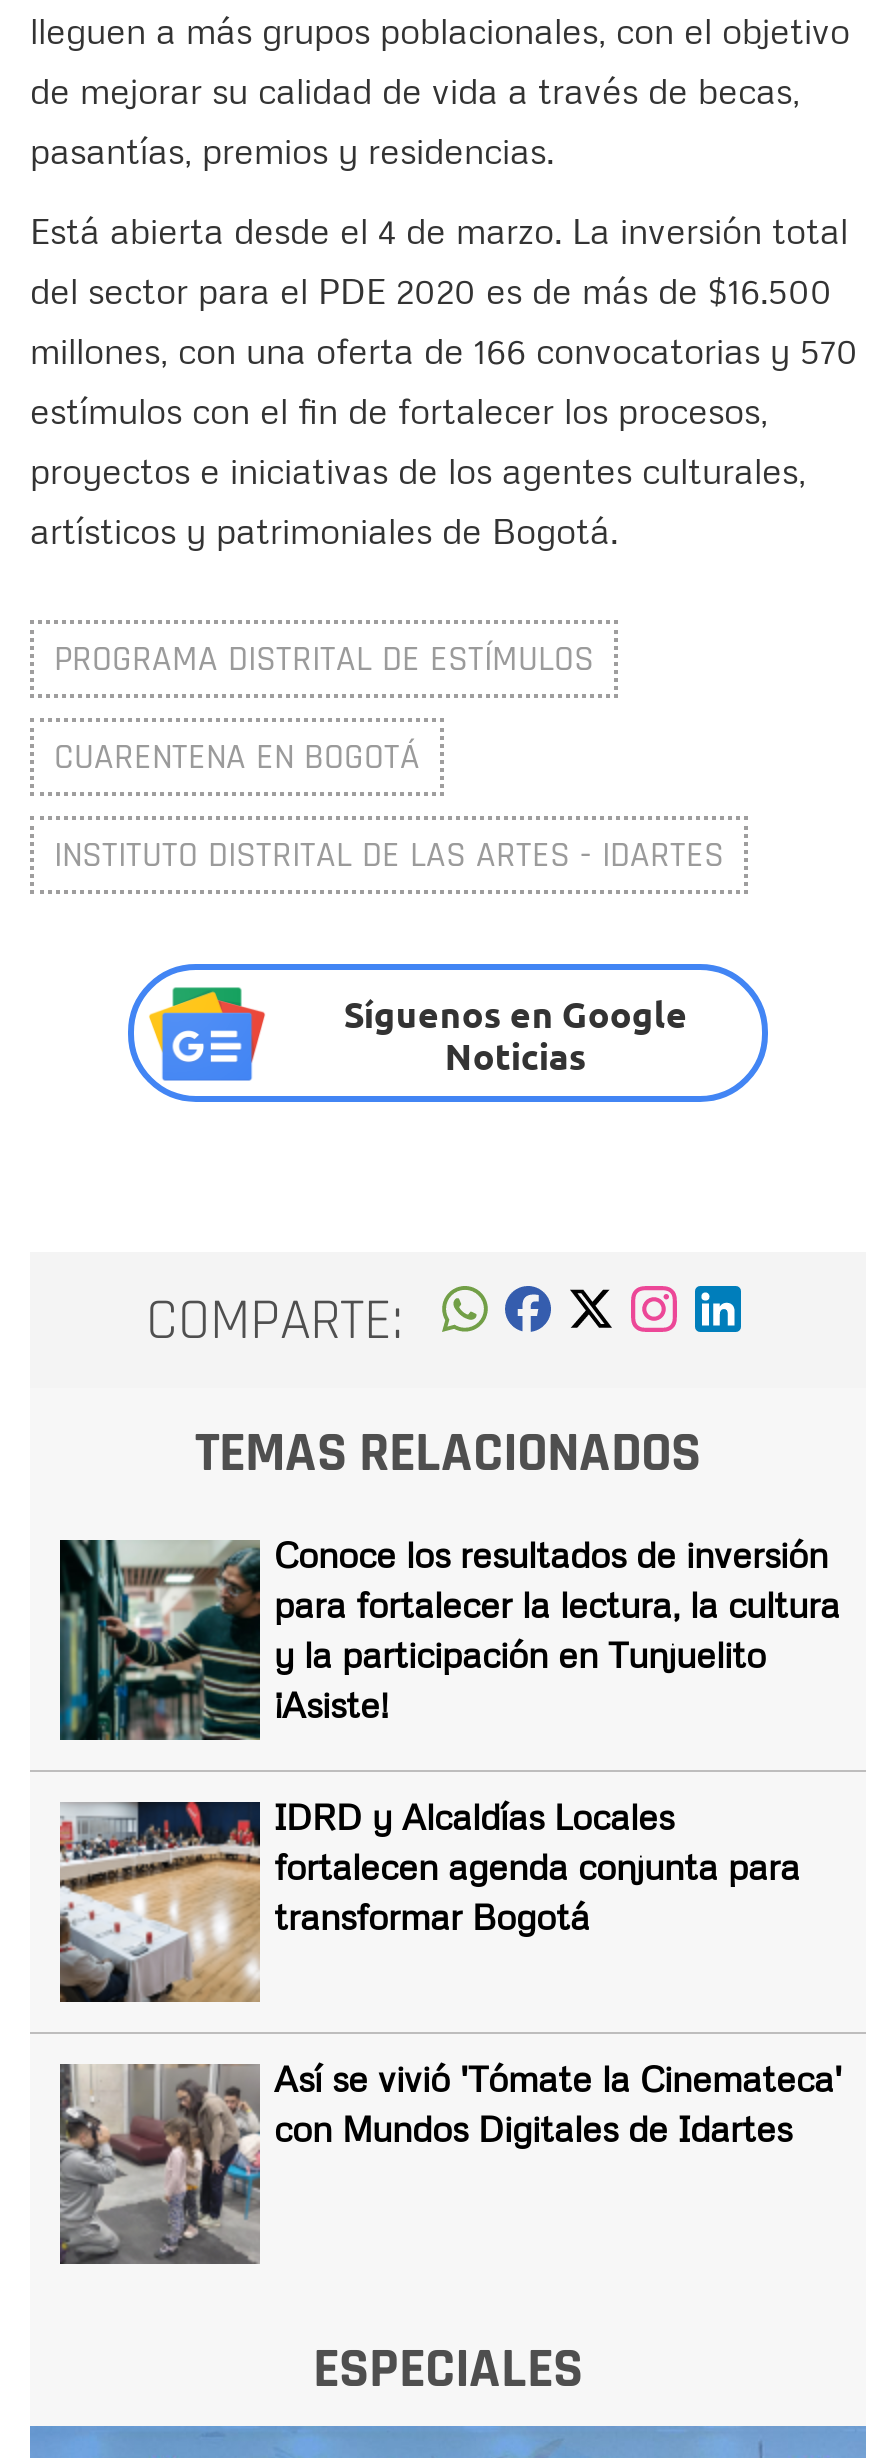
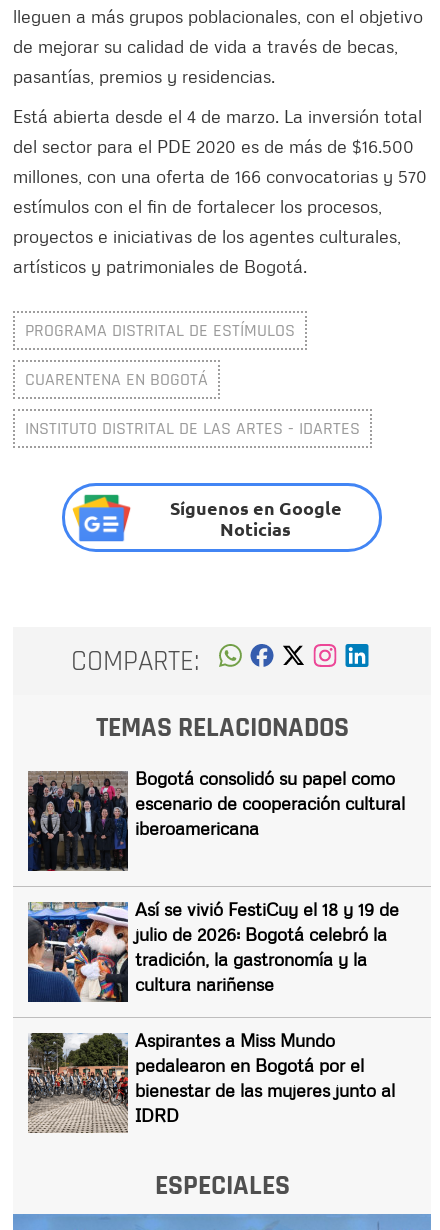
[58,1532,840,1742] [image] | Conoce los resultados de inversión | para fortalecer la lectura, la cultura | y la participación en Tunjuelito | ¡Asiste! -> [27,767,405,872] [image] | Bogotá consolidó su papel como | escenario de cooperación cultural | iberoamericana
[58,1794,800,2004] [image] | IDRD y Alcaldías Locales | fortalecen agenda conjunta para | transformar Bogotá -> [27,898,399,1003] [image] | Así se vivió FestiCuy el 18 y 19 de | julio de 2026: Bogotá celebró la | tradición, la gastronomía y la | cultura nariñense
[58,2056,842,2264] [image] | Así se vivió 'Tómate la Cinemateca' | con Mundos Digitales de Idartes -> [28,1029,395,1133] [image] | Aspirantes a Miss Mundo | pedalearon en Bogotá por el | bienestar de las mujeres junto al | IDRD

